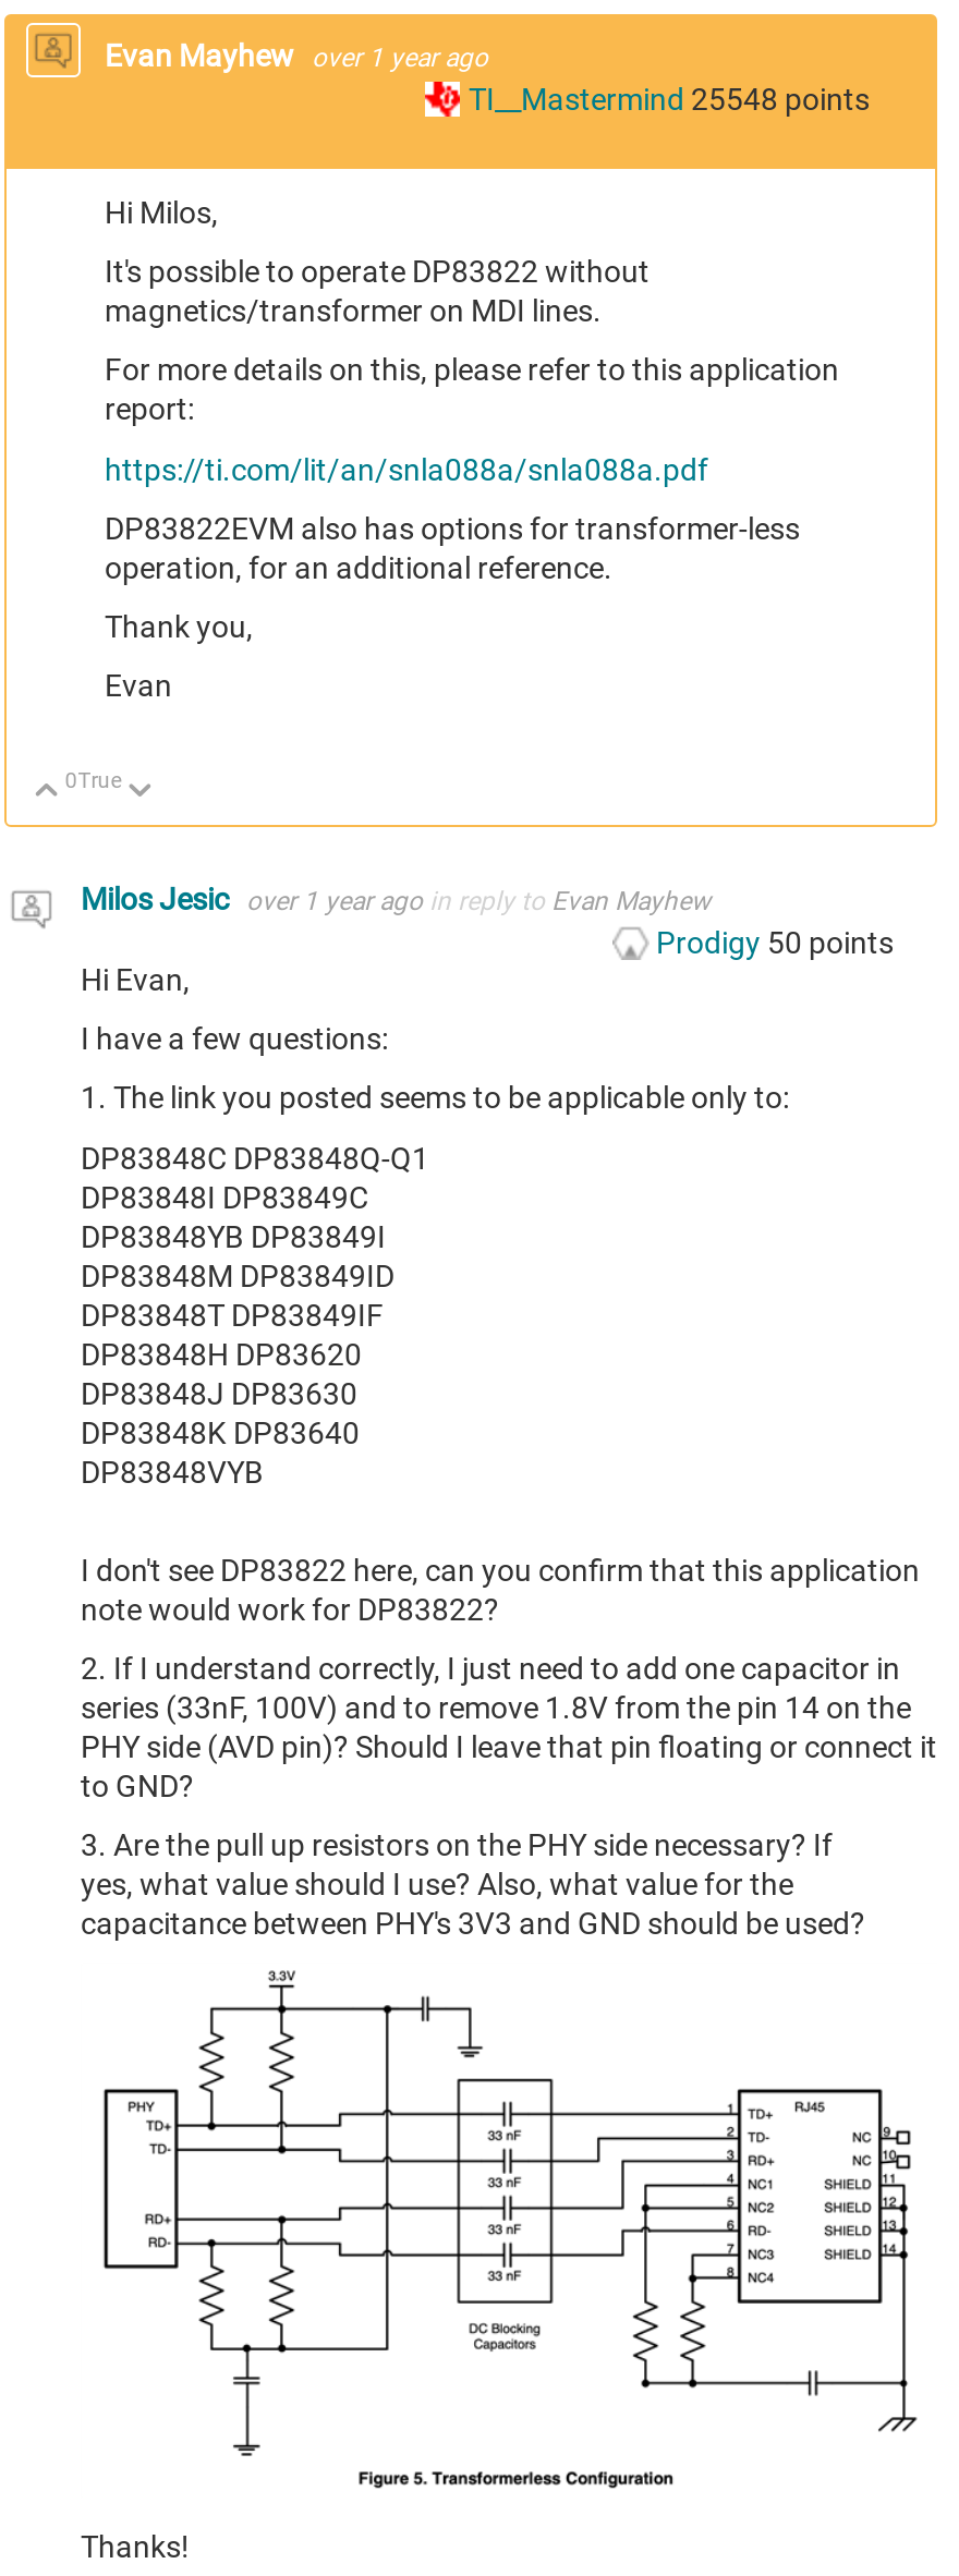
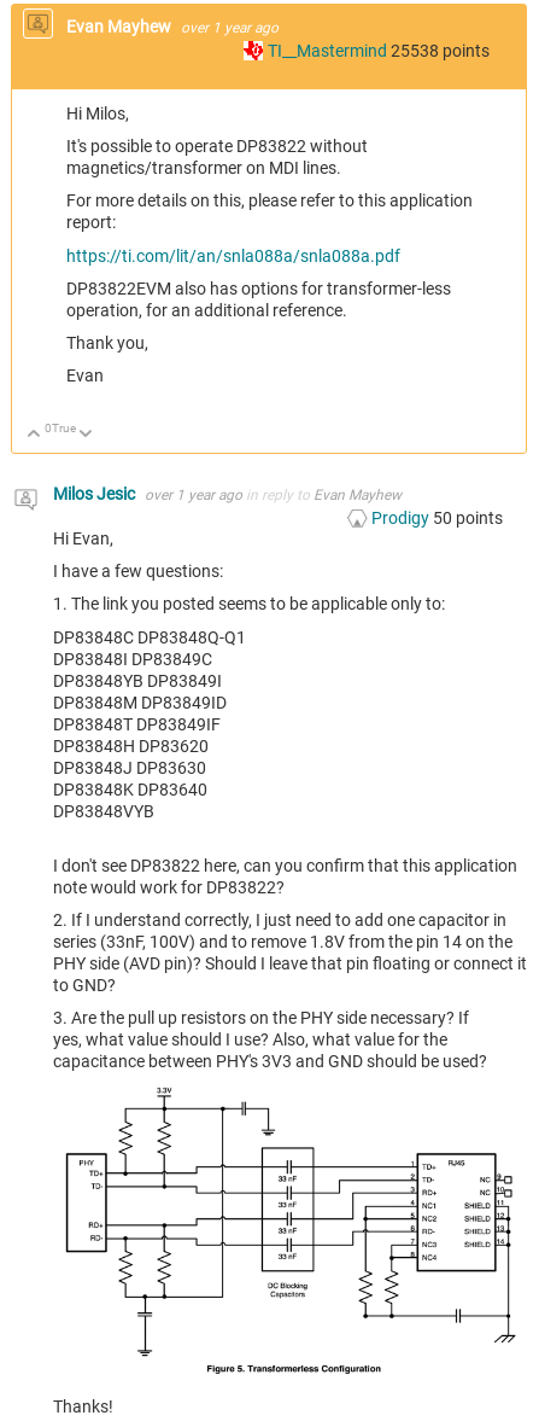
[469,82,870,117] TI__Mastermind 25548 points -> [268,41,490,61] TI__Mastermind 25538 points

